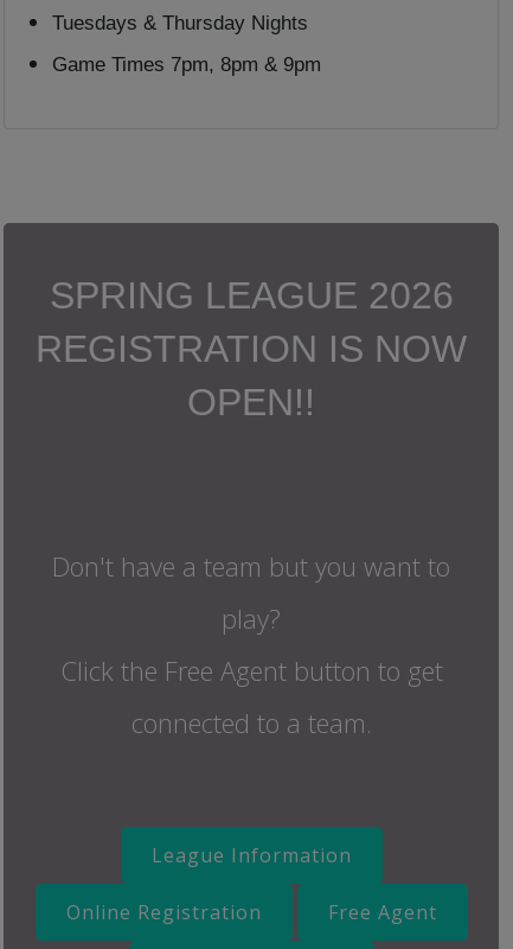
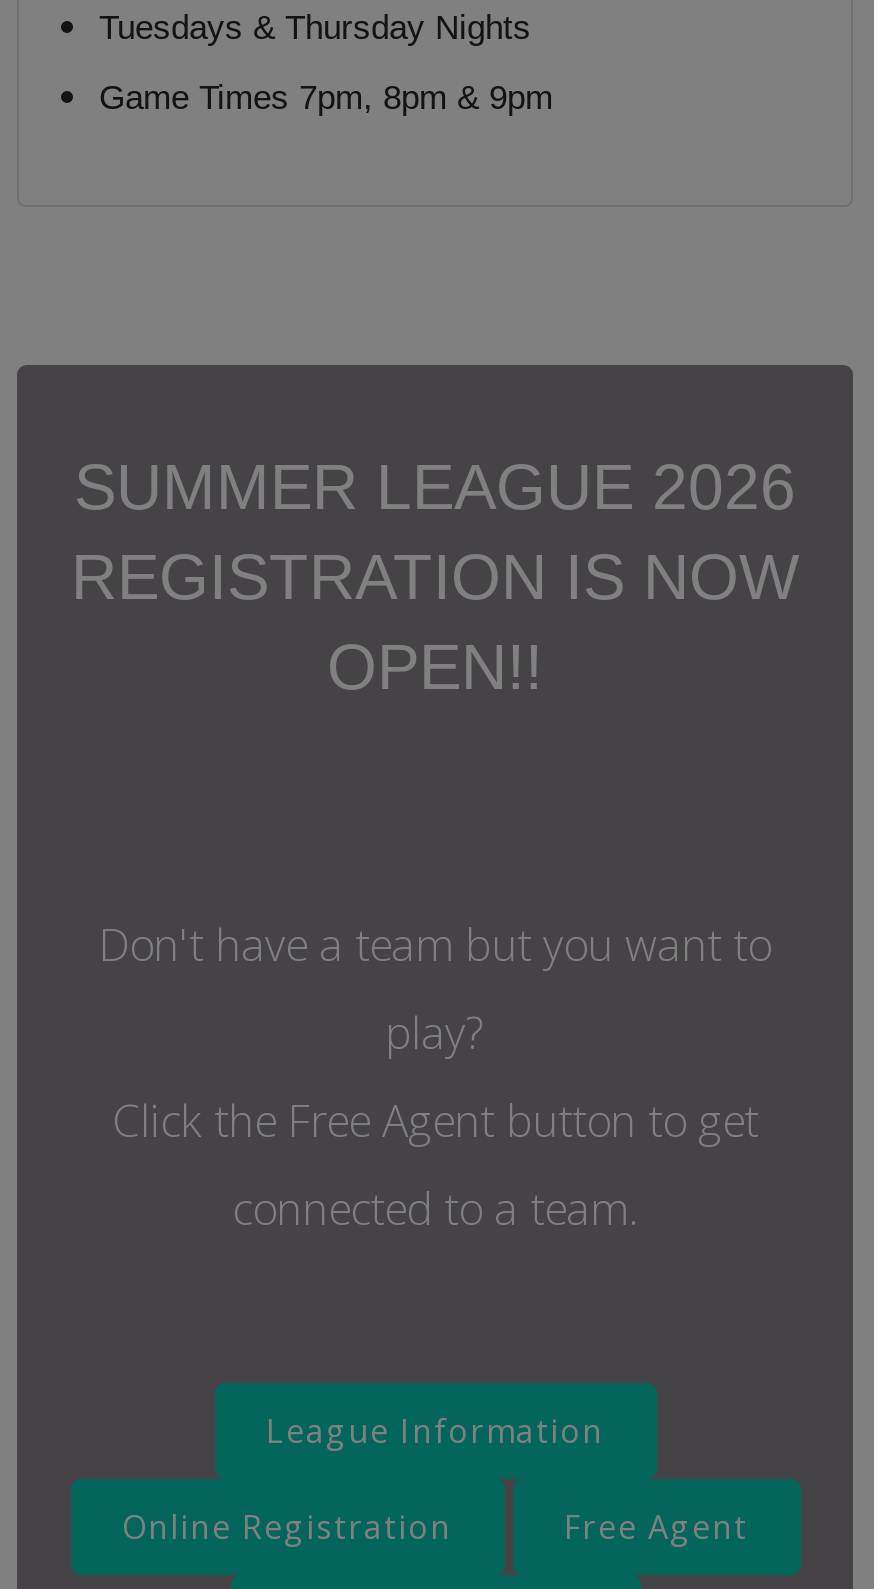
[49,274,453,317] SPRING LEAGUE 2026 -> [74,451,796,523] SUMMER LEAGUE 2026

